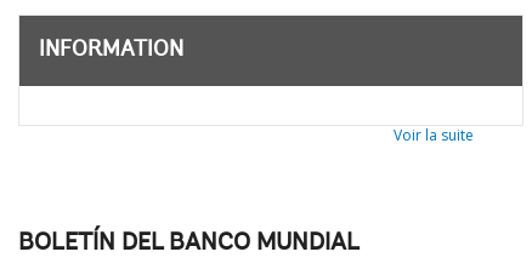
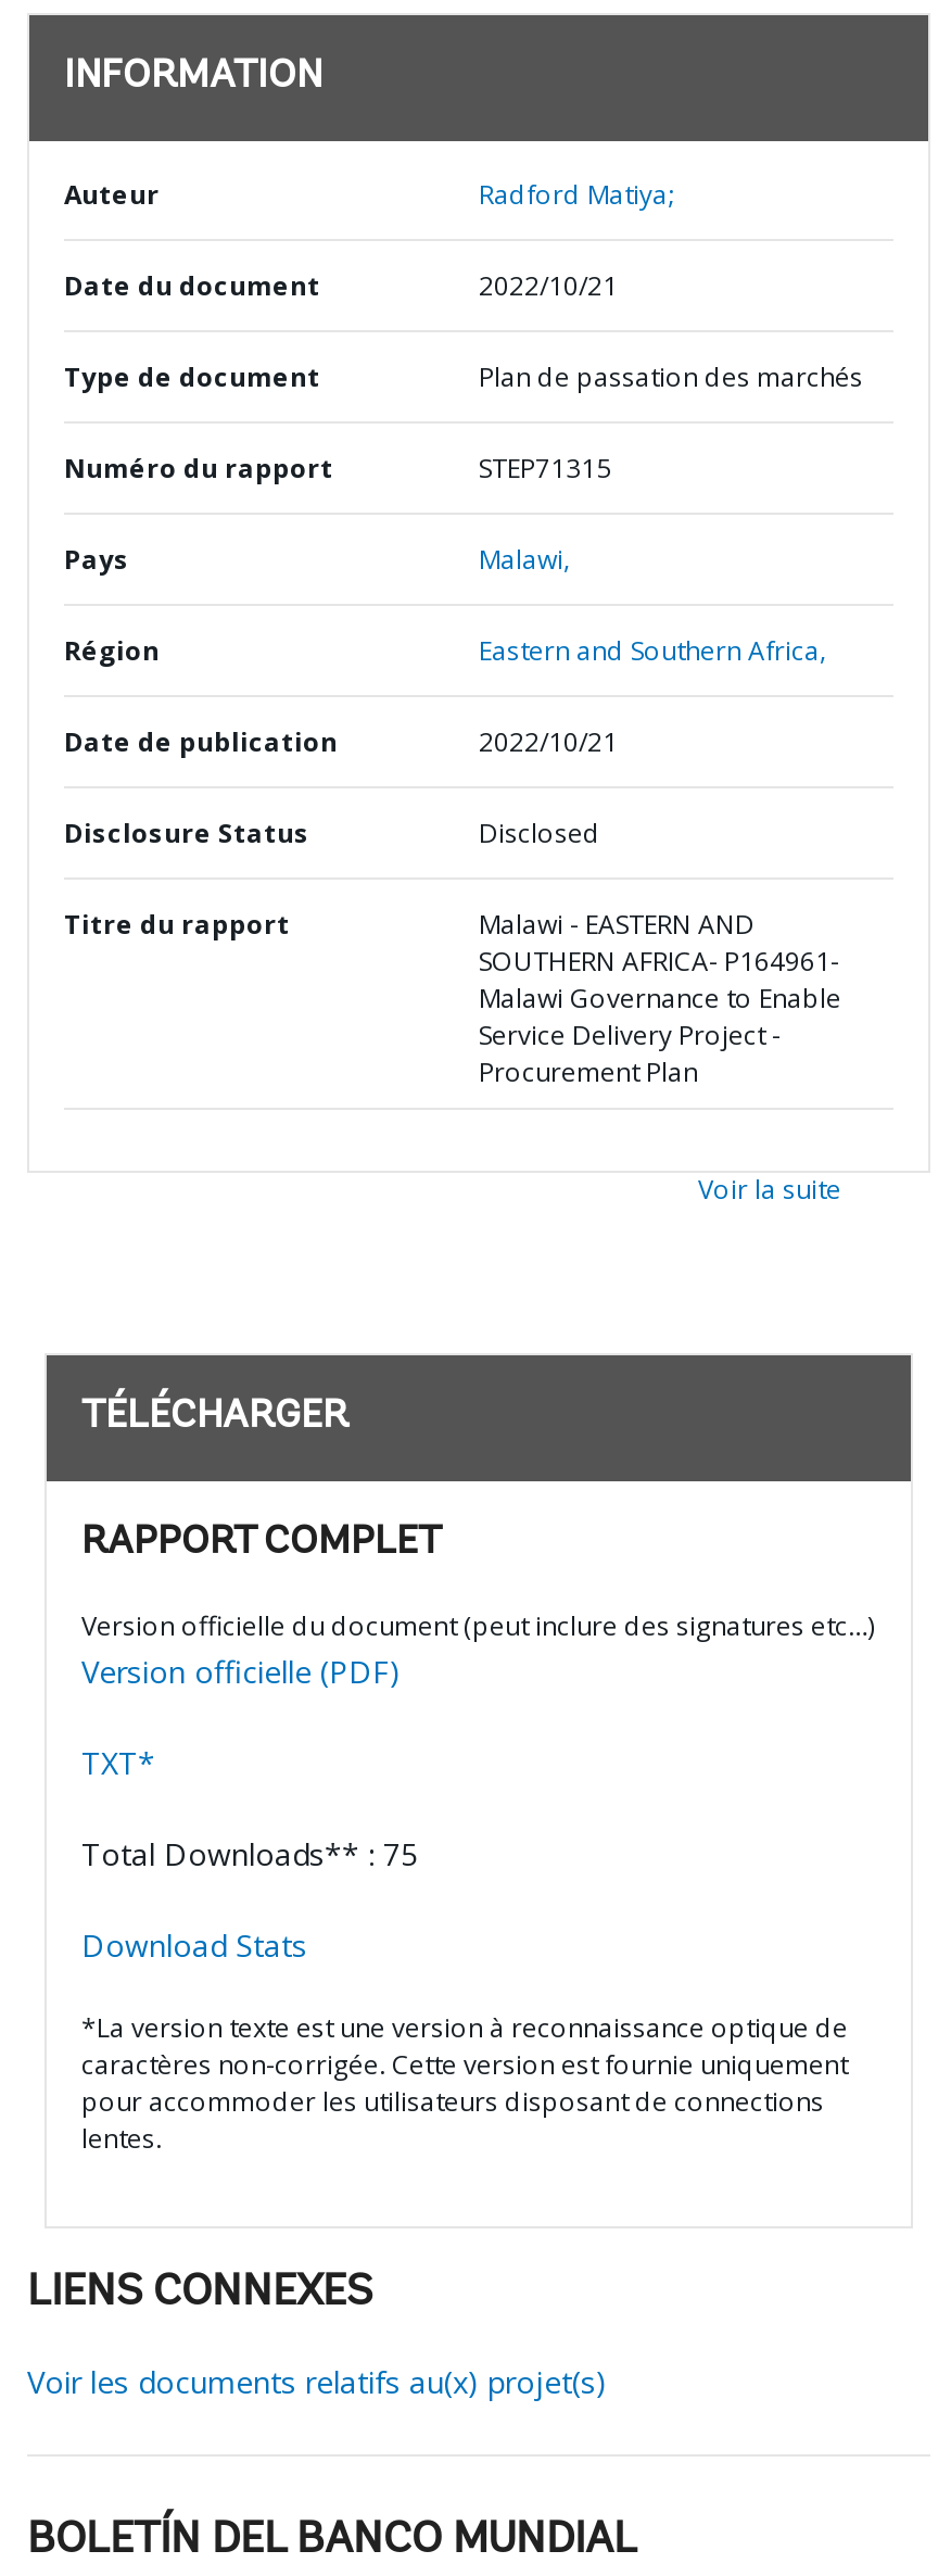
none -> [64,176,863,1090] Auteur | Radford Matiya; | Date du document | 2022/10/21 | Type de document | Plan de passation des marchés | Numéro du rapport | STEP71315 | Pays | Malawi, | Région | Eastern and Southern Africa, | Date de publication | 2022/10/21 | Disclosure Status | Disclosed | Titre du rapport | Malawi - EASTERN AND | SOUTHERN AFRICA- P164961- | Malawi Governance to Enable | Service Delivery Project - | Procurement Plan
none -> [27,2272,607,2402] LIENS CONNEXES | Voir les documents relatifs au(x) projet(s)
none -> [81,1399,874,2157] TÉLÉCHARGER | RAPPORT COMPLET | Version officielle du document (peut inclure des signatures etc…) | Version officielle (PDF) | TXT* | Total Downloads** : 75 | Download Stats | *La version texte est une version à reconnaissance optique de | caractères non-corrigée. Cette version est fournie uniquement | pour accommoder les utilisateurs disposant de connections | lentes.

